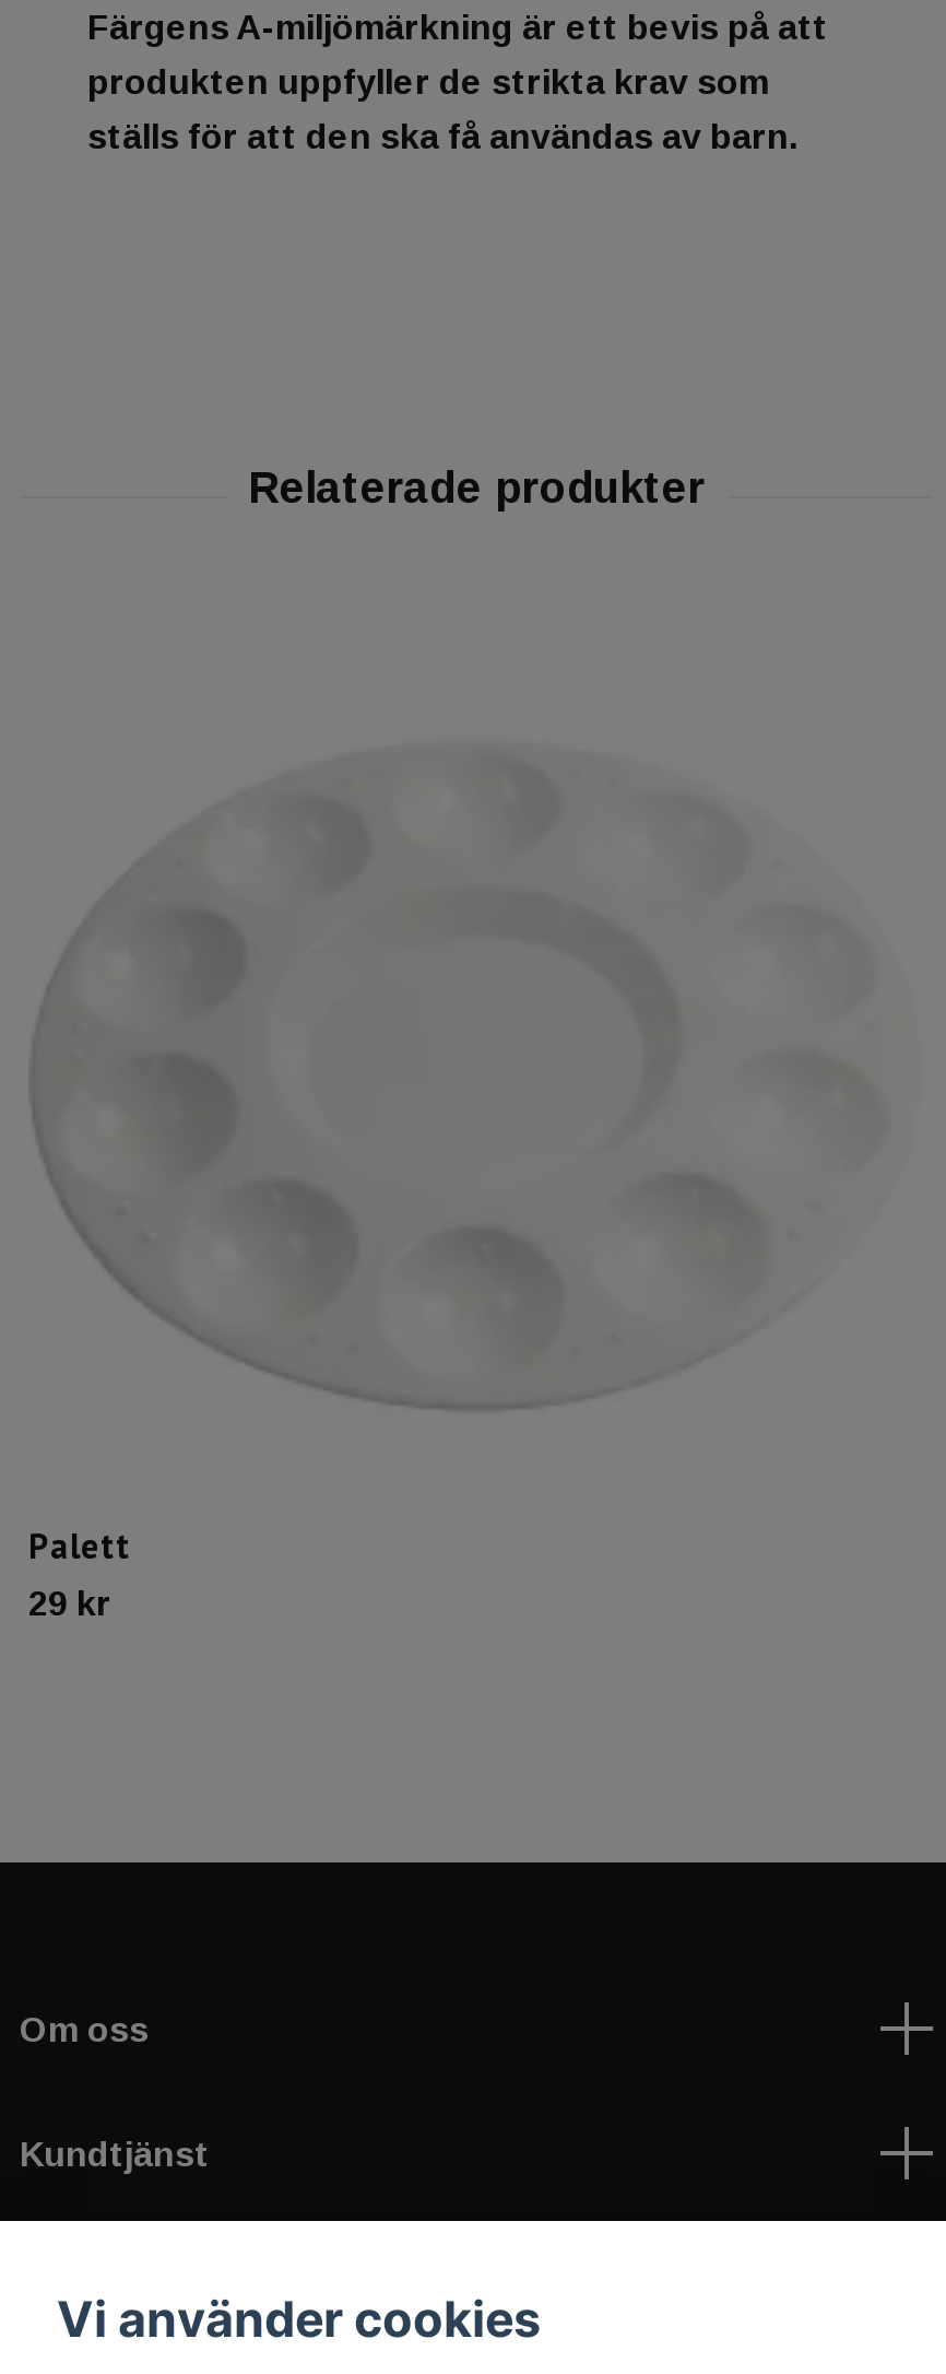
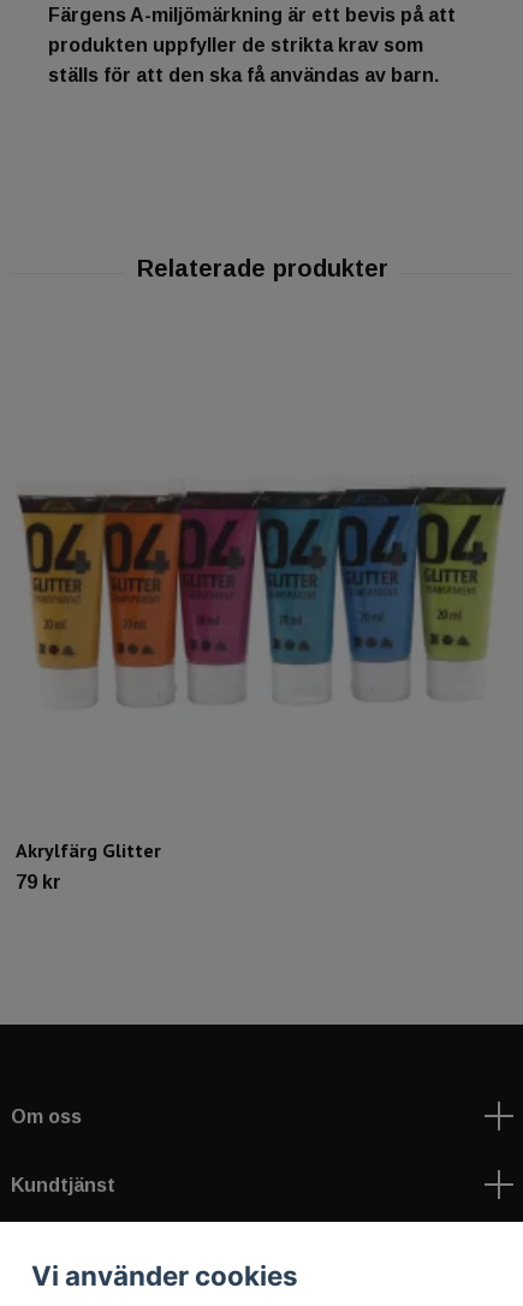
none -> [18,487,506,675] [image]
[28,1523,131,1622] Palett | 29 kr -> [16,838,161,892] Akrylfärg Glitter | 79 kr

